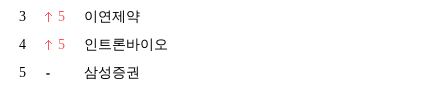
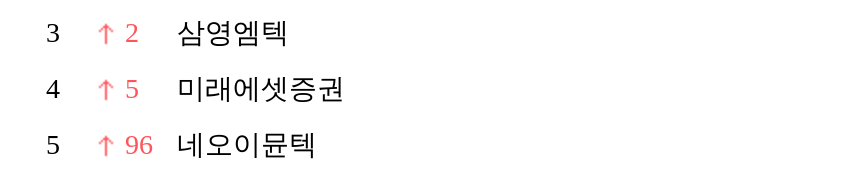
[58,9,140,24] 5 | 이연제약 -> [125,18,289,48] 2 | 삼영엠텍
[84,37,168,52] 인트론바이오 -> [177,74,345,104] 미래에셋증권
[84,65,140,80] 삼성증권 -> [125,130,317,160] 96 | 네오이뮨텍

